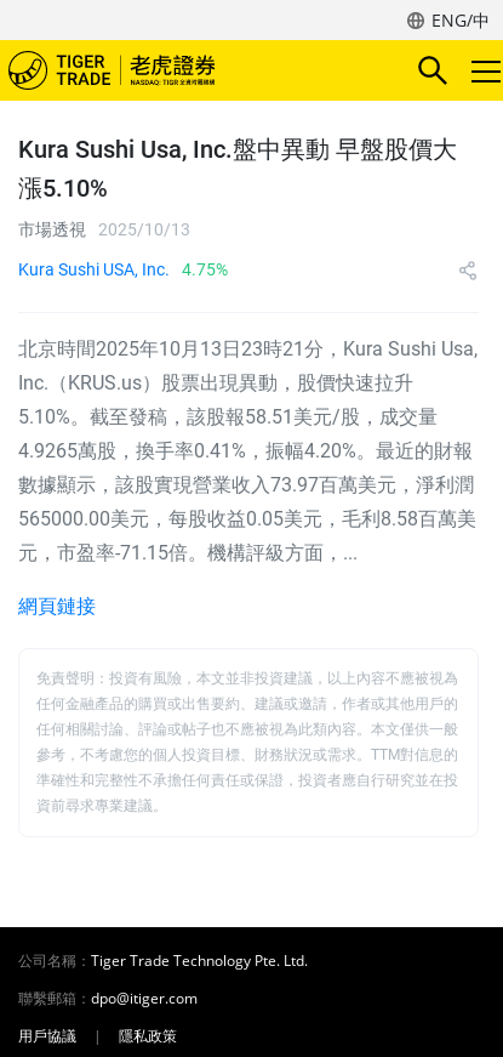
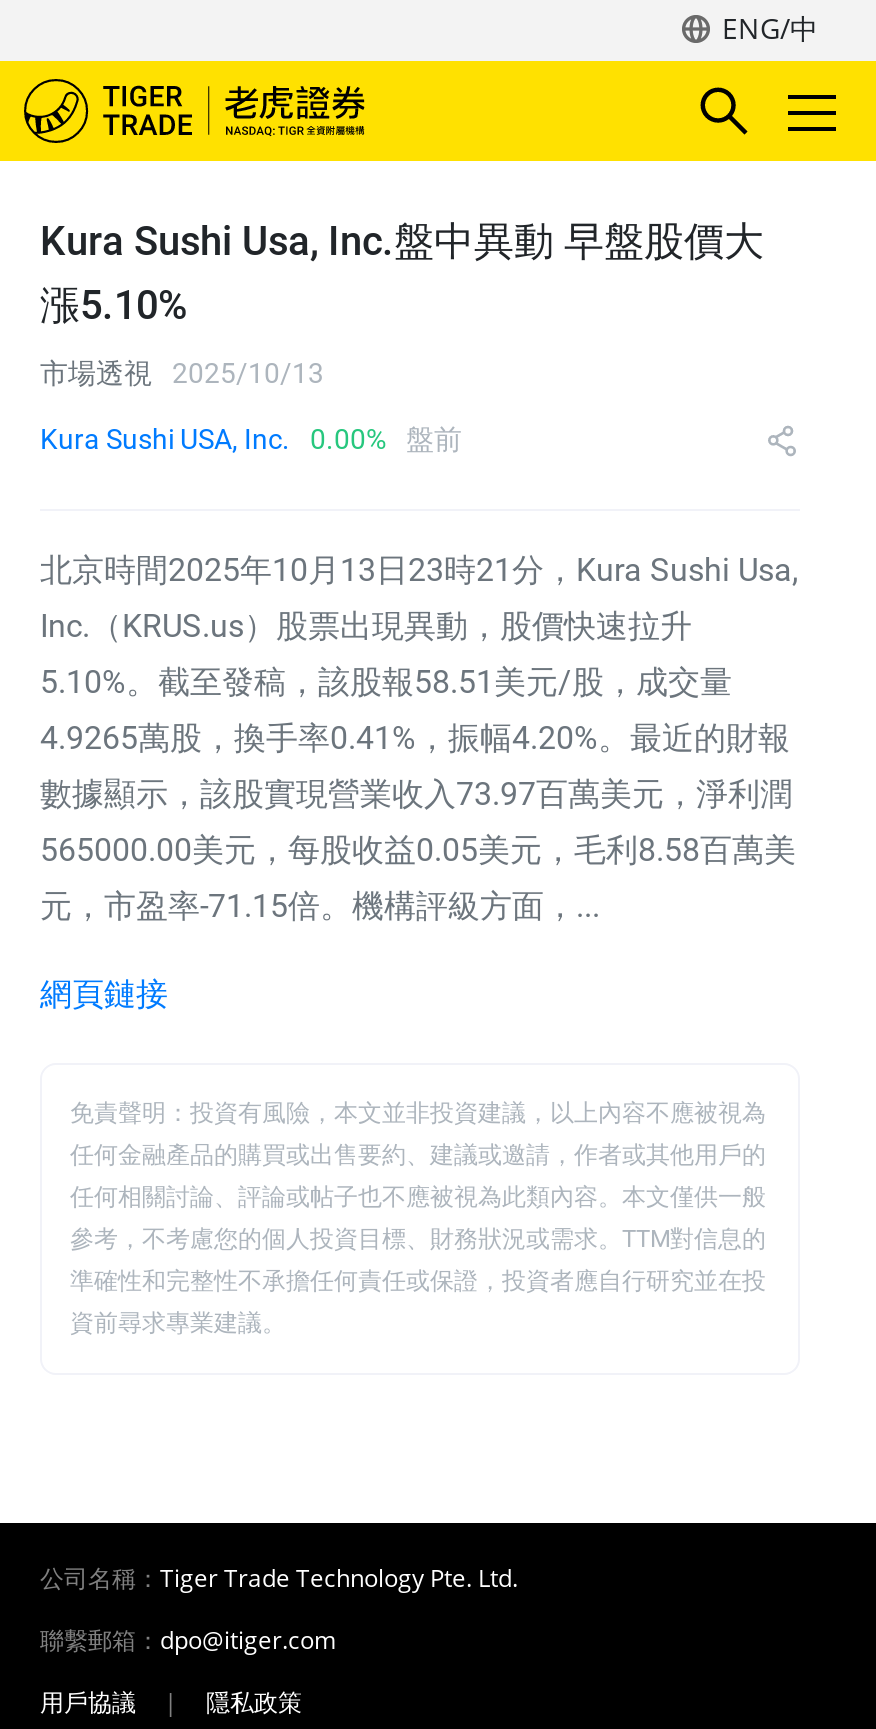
[182,260,228,279] 4.75% -> [310,423,462,455] 0.00% | 盤前

